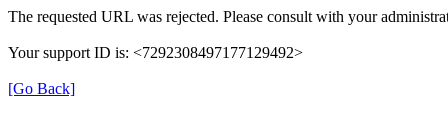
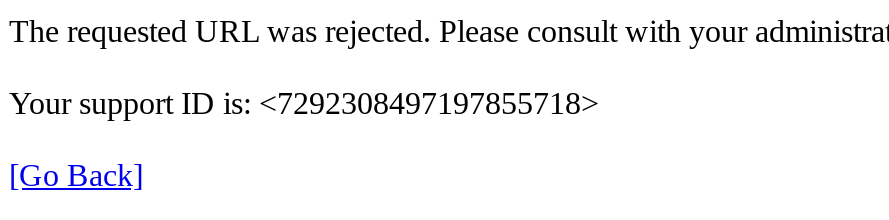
[8,44,303,61] Your support ID is: <7292308497177129492> -> [9,86,599,120] Your support ID is: <7292308497197855718>

